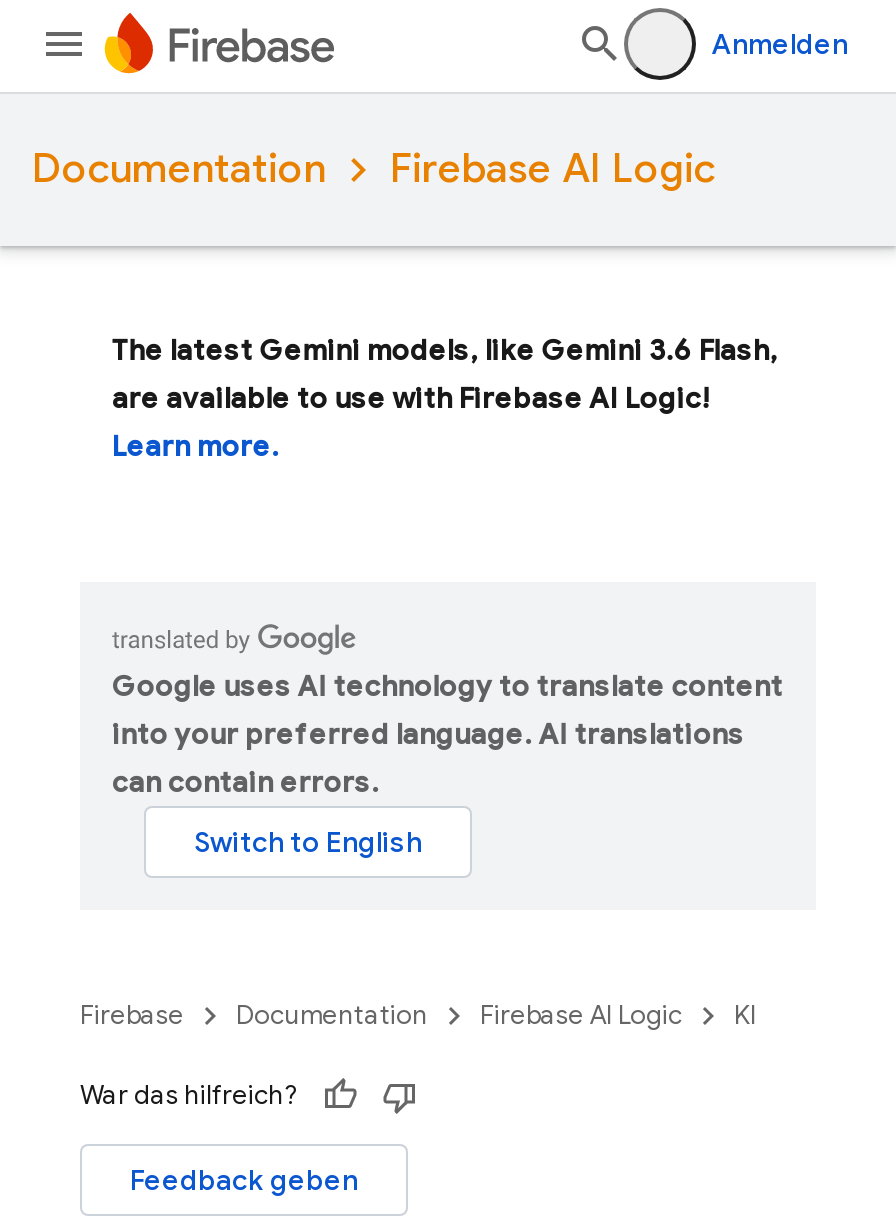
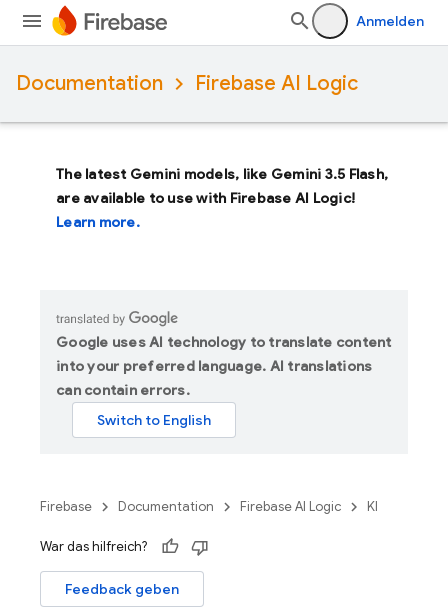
[112,332,778,368] The latest Gemini models, like Gemini 3.6 Flash, -> [56,165,388,183] The latest Gemini models, like Gemini 3.5 Flash,

